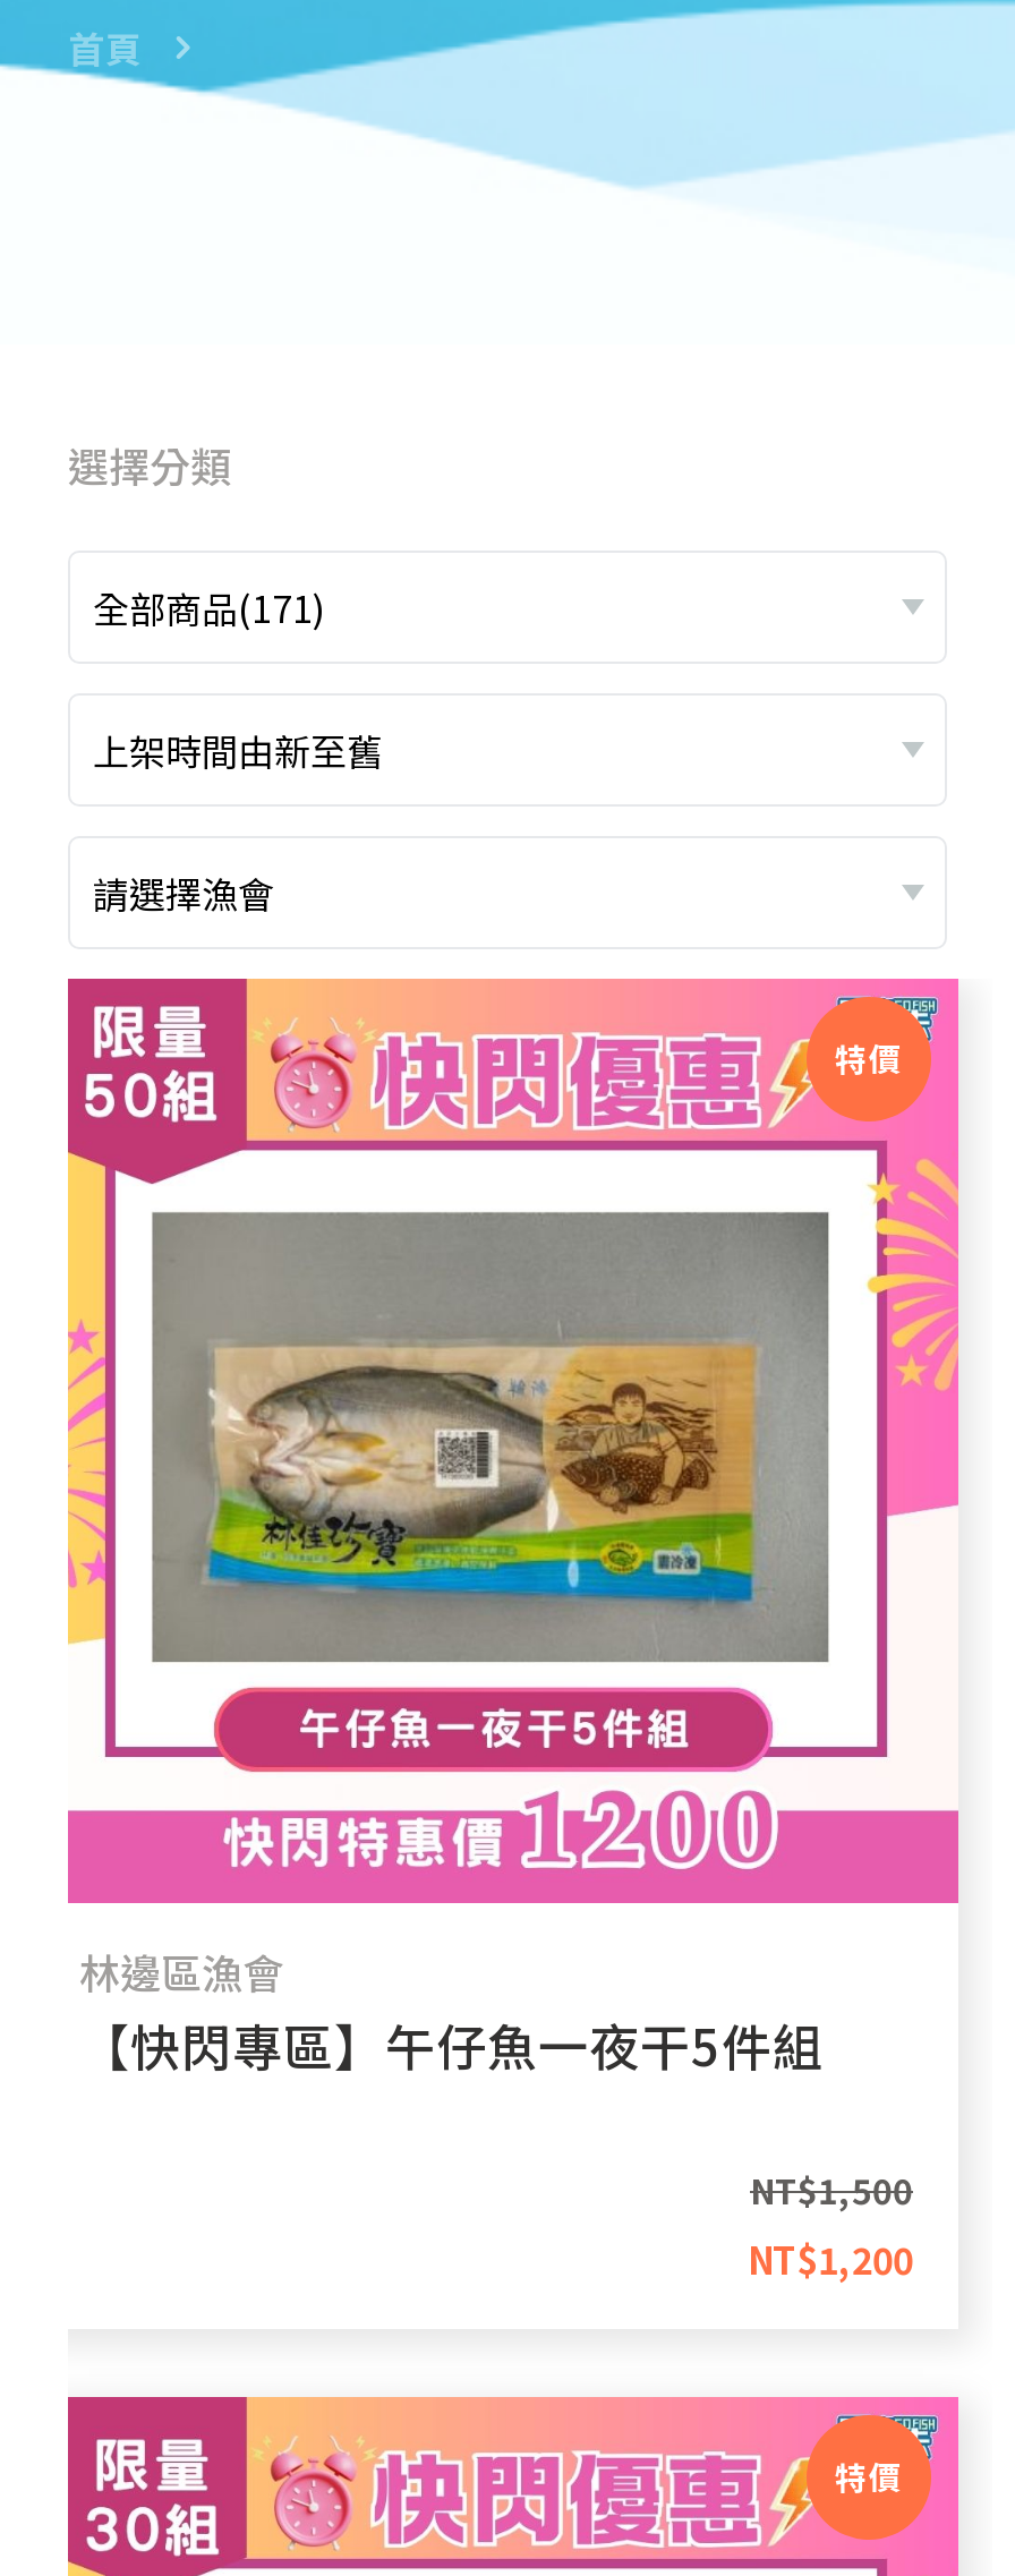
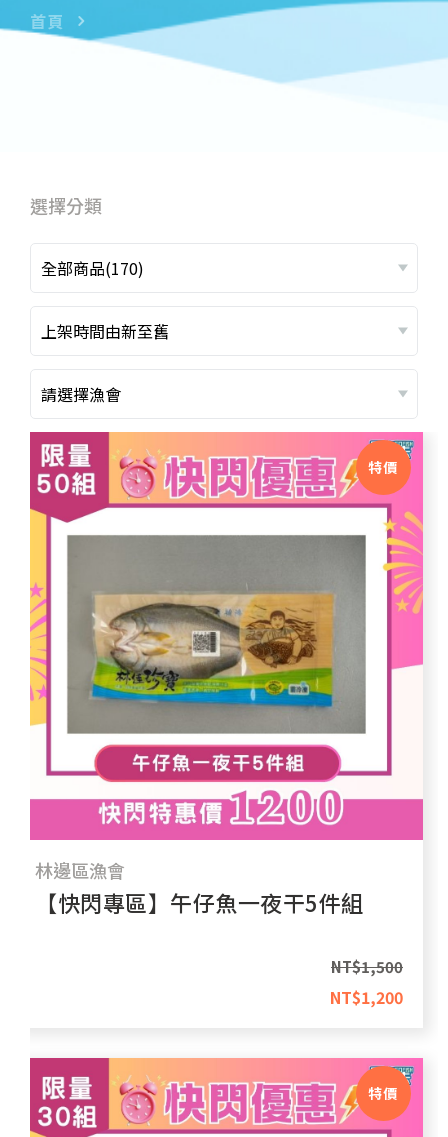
[93,579,326,633] 全部商品(171) -> [41,255,144,279] 全部商品(170)

